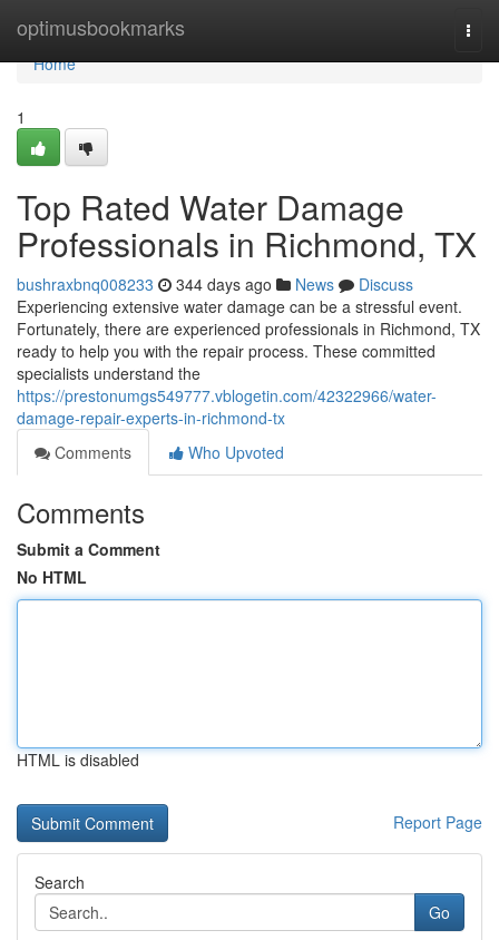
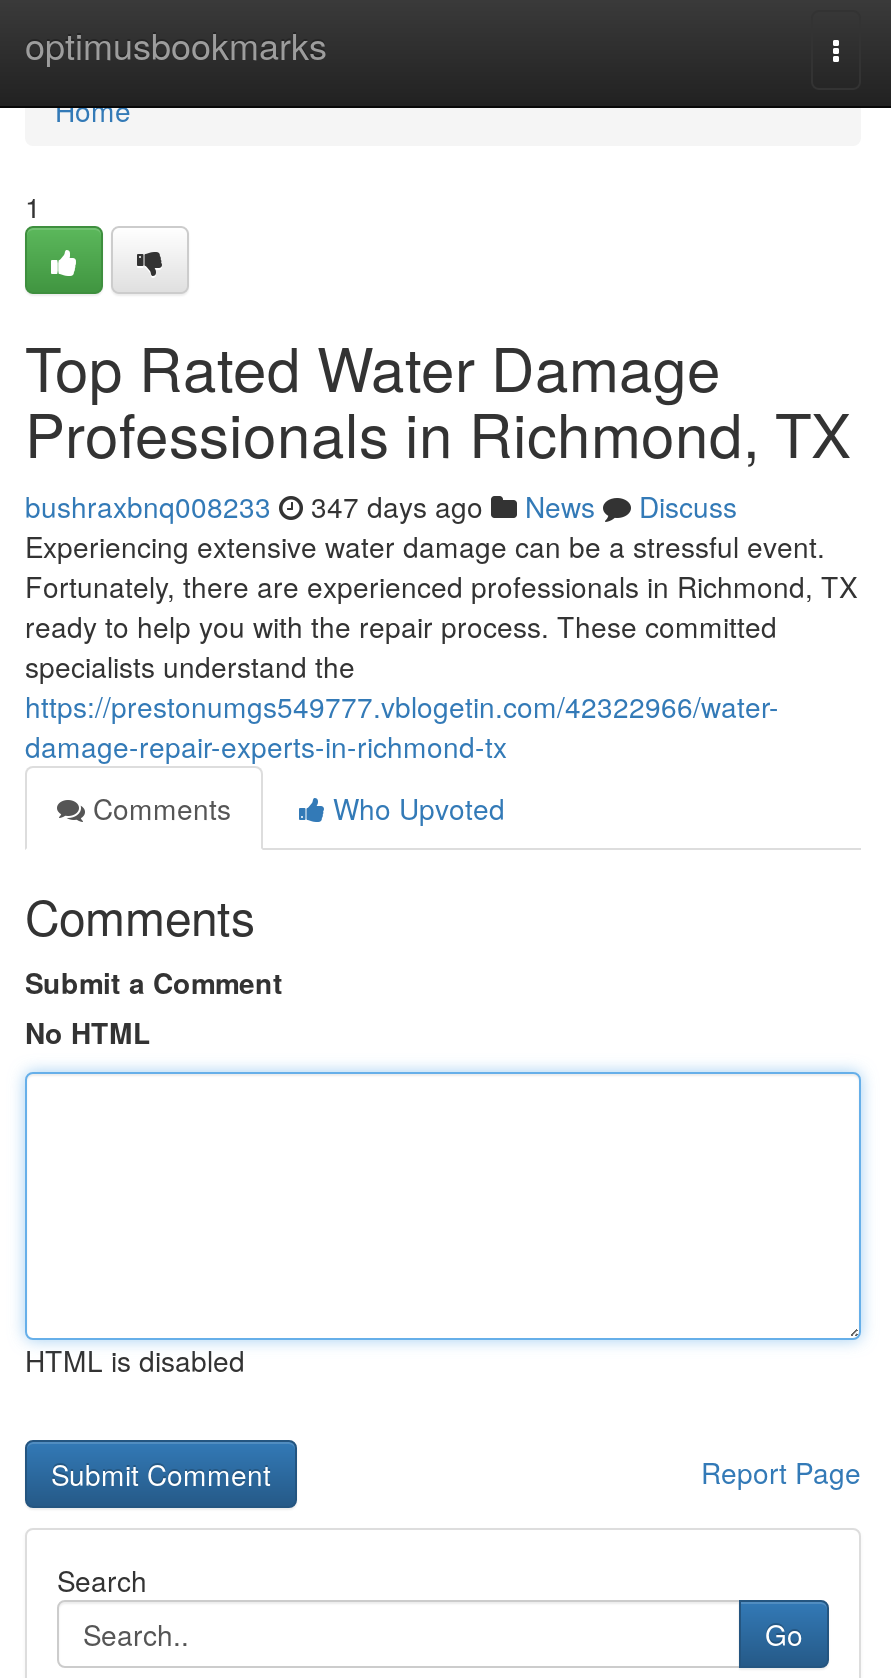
[17,273,413,295] bushraxbnq008233 344 days ago News Discuss -> [25,486,737,526] bushraxbnq008233 347 days ago News Discuss

